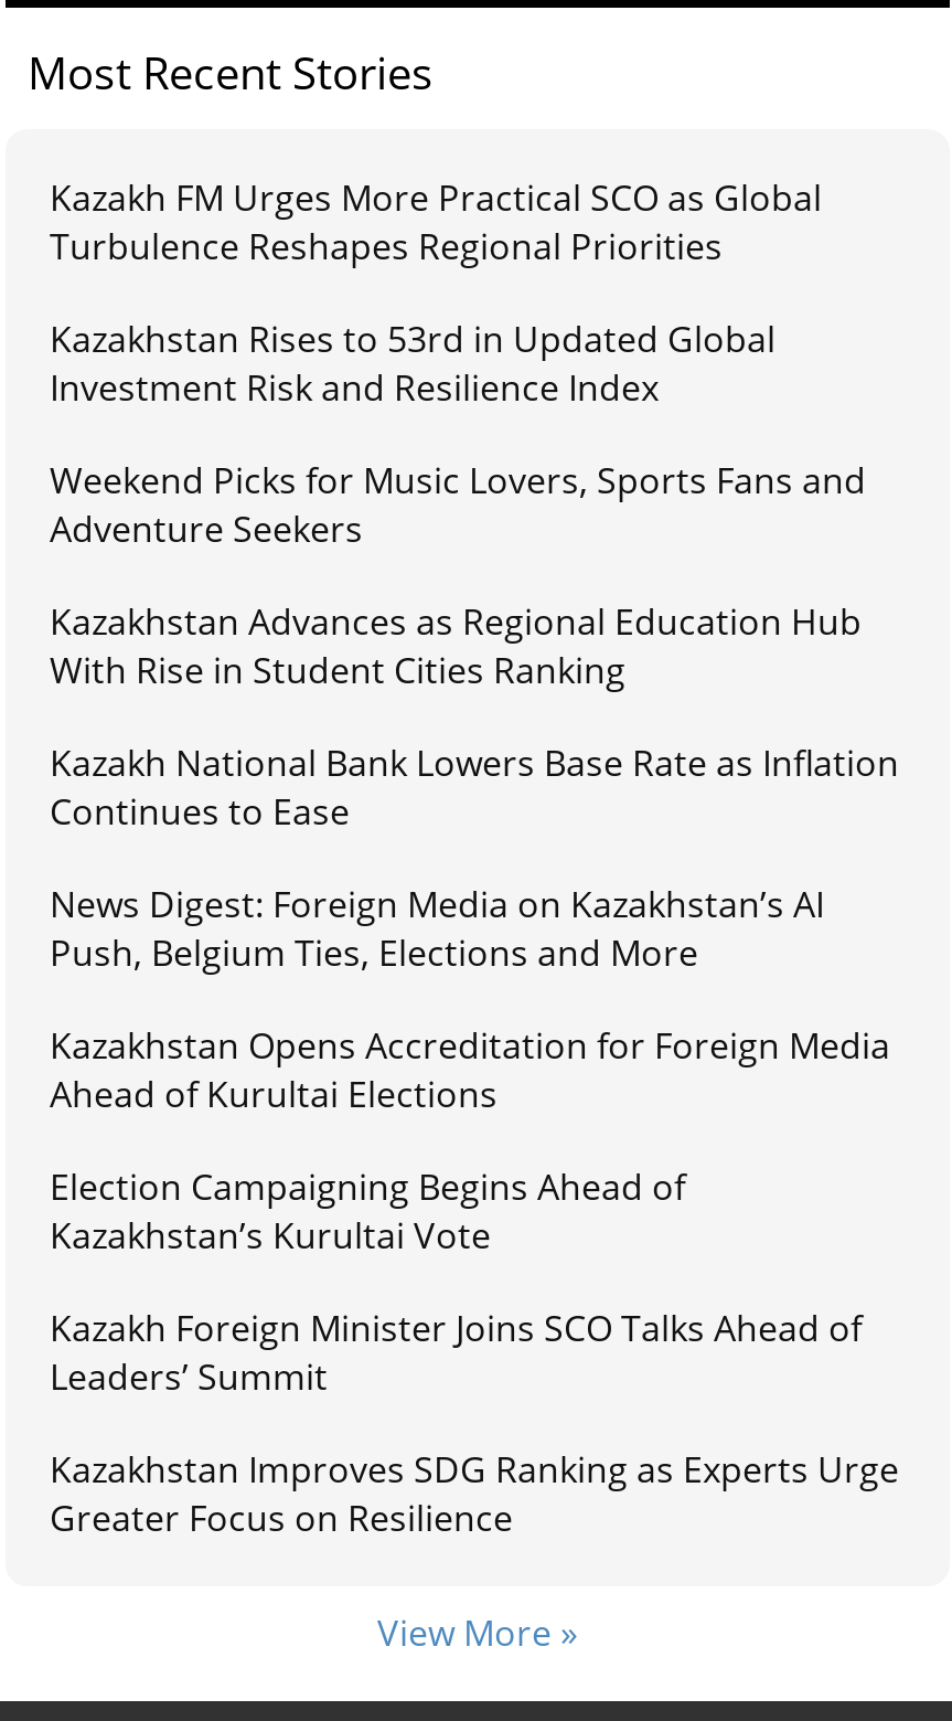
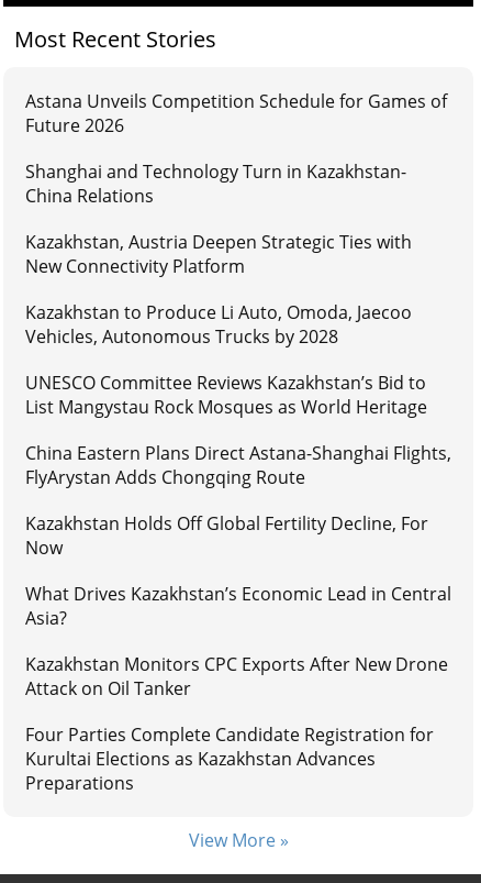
[50,172,822,270] Kazakh FM Urges More Practical SCO as Global | Turbulence Reshapes Regional Priorities -> [25,89,447,138] Astana Unveils Competition Schedule for Games of | Future 2026
[50,314,775,411] Kazakhstan Rises to 53rd in Updated Global | Investment Risk and Resilience Index -> [25,160,406,208] Shanghai and Technology Turn in Kazakhstan- | China Relations
[50,455,866,552] Weekend Picks for Music Lovers, Sports Fans and | Adventure Seekers -> [25,230,412,278] Kazakhstan, Austria Deepen Strategic Ties with | New Connectivity Platform
[50,596,862,693] Kazakhstan Advances as Regional Education Hub | With Rise in Student Cities Ranking -> [25,300,412,349] Kazakhstan to Produce Li Auto, Omoda, Jaecoo | Vehicles, Autonomous Trucks by 2028
[50,738,899,835] Kazakh National Bank Lowers Base Rate as Inflation | Continues to Ease -> [25,371,427,419] UNESCO Committee Reviews Kazakhstan’s Bid to | List Mangystau Rock Mosques as World Heritage
[50,879,824,976] News Digest: Foreign Media on Kazakhstan’s AI | Push, Belgium Ties, Elections and More -> [25,441,451,489] China Eastern Plans Direct Astana-Shanghai Flights, | FlyArystan Adds Chongqing Route
[50,1020,890,1117] Kazakhstan Opens Accreditation for Foreign Media | Ahead of Kurultai Elections -> [25,511,428,560] Kazakhstan Holds Off Global Fertility Decline, For | Now
[50,1162,685,1259] Election Campaigning Begins Ahead of | Kazakhstan’s Kurultai Vote -> [25,582,451,630] What Drives Kazakhstan’s Economic Lead in Central | Asia?
[50,1303,862,1400] Kazakh Foreign Minister Joins SCO Talks Ahead of | Leaders’ Summit -> [25,652,448,701] Kazakhstan Monitors CPC Exports After New Drone | Attack on Oil Tanker
[50,1444,899,1541] Kazakhstan Improves SDG Ranking as Experts Urge | Greater Focus on Resilience -> [25,723,434,795] Four Parties Complete Candidate Registration for | Kurultai Elections as Kazakhstan Advances | Preparations

